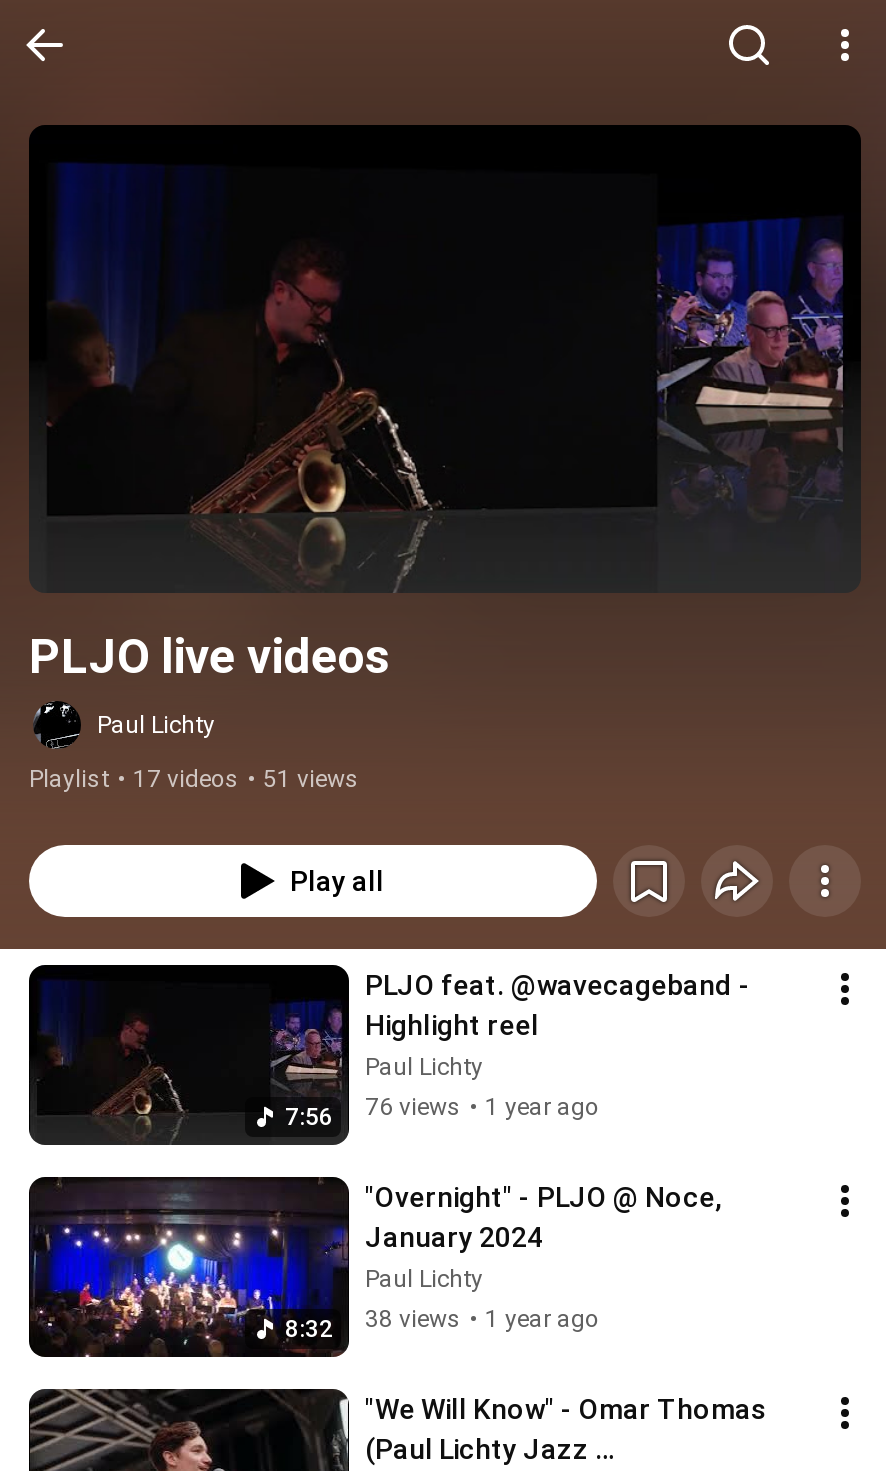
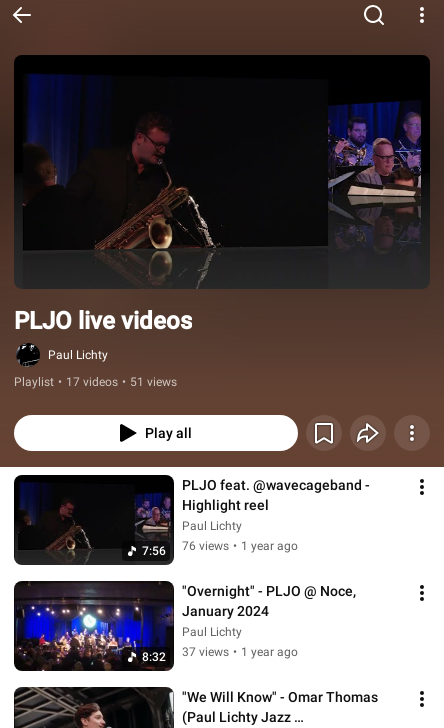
[365,1305,599,1333] 38 views • 1 year ago -> [182,645,298,659] 37 views • 1 year ago

